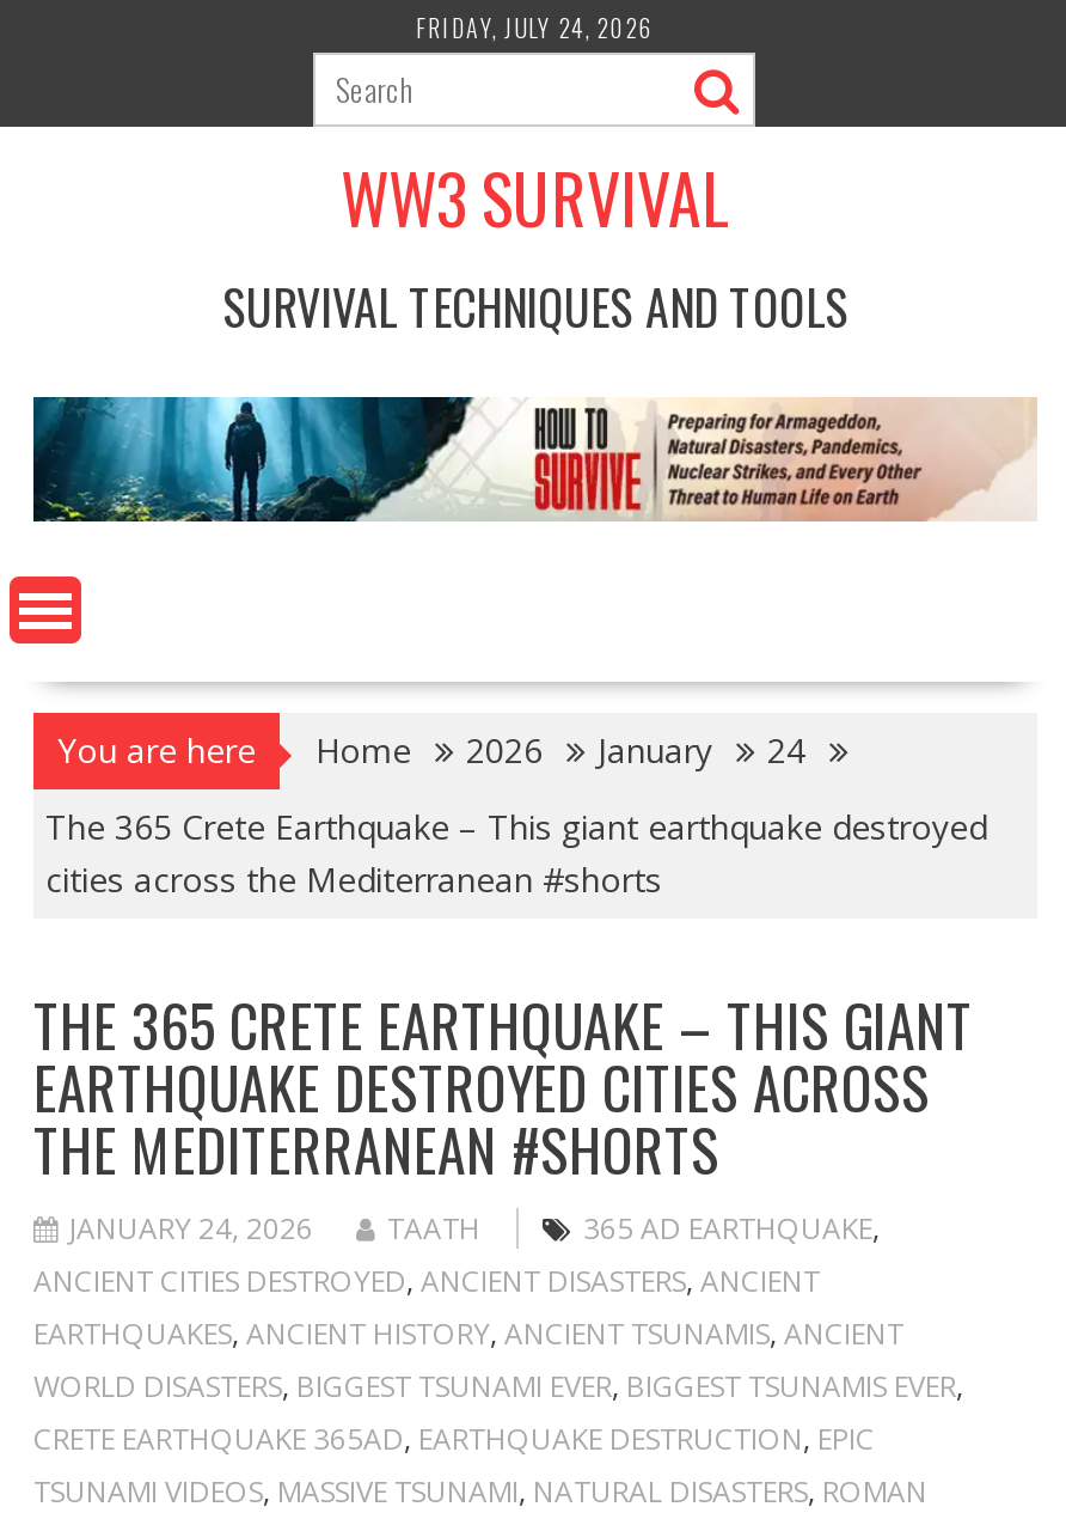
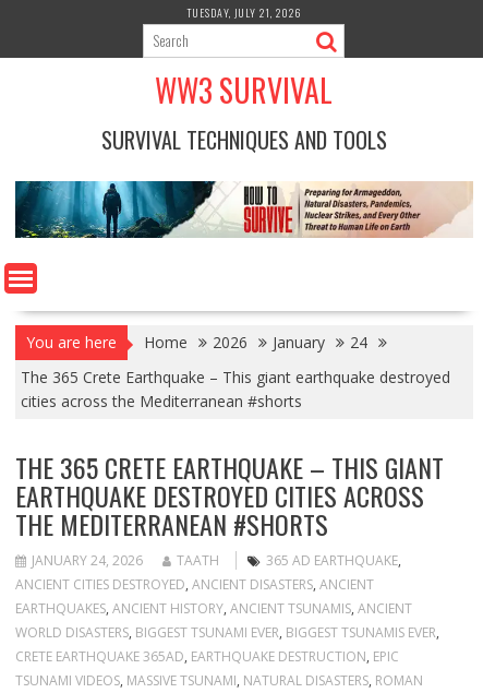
[416,10,655,45] FRIDAY, JULY 24, 2026 -> [186,4,302,21] TUESDAY, JULY 21, 2026

